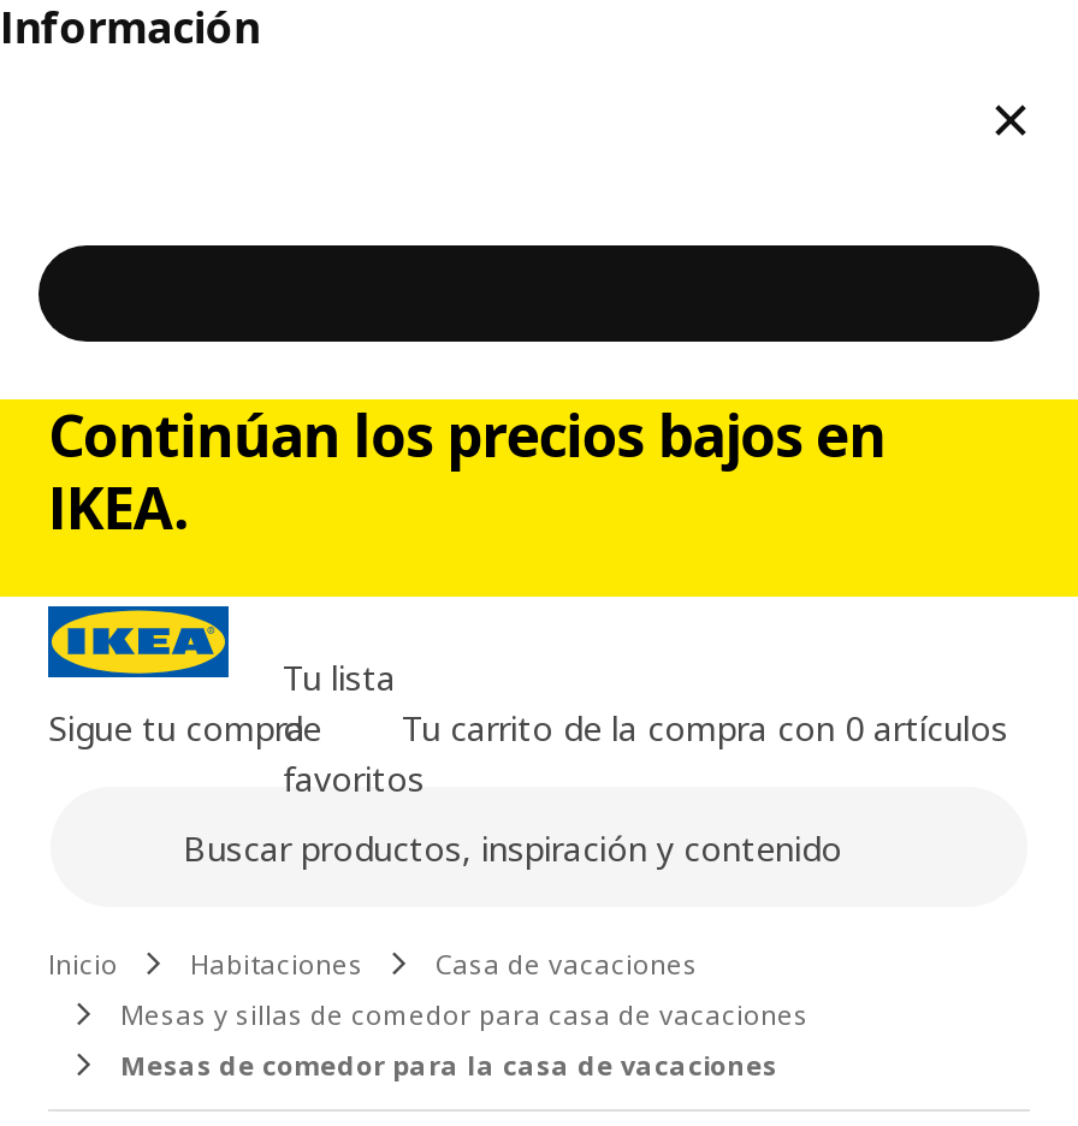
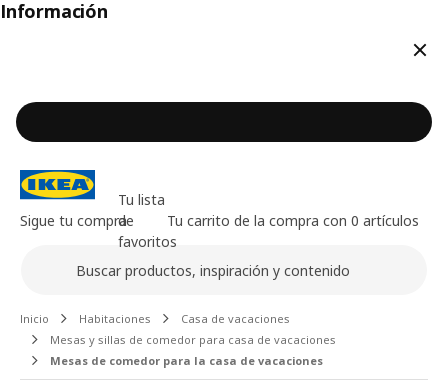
[48,395,885,546] Continúan los precios bajos en | IKEA. -> none

